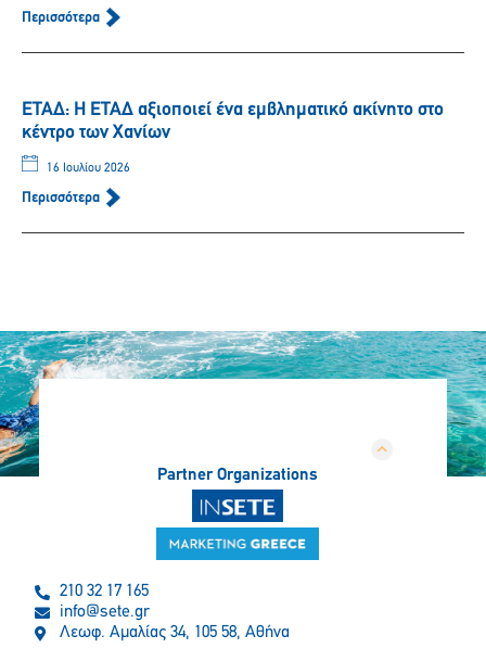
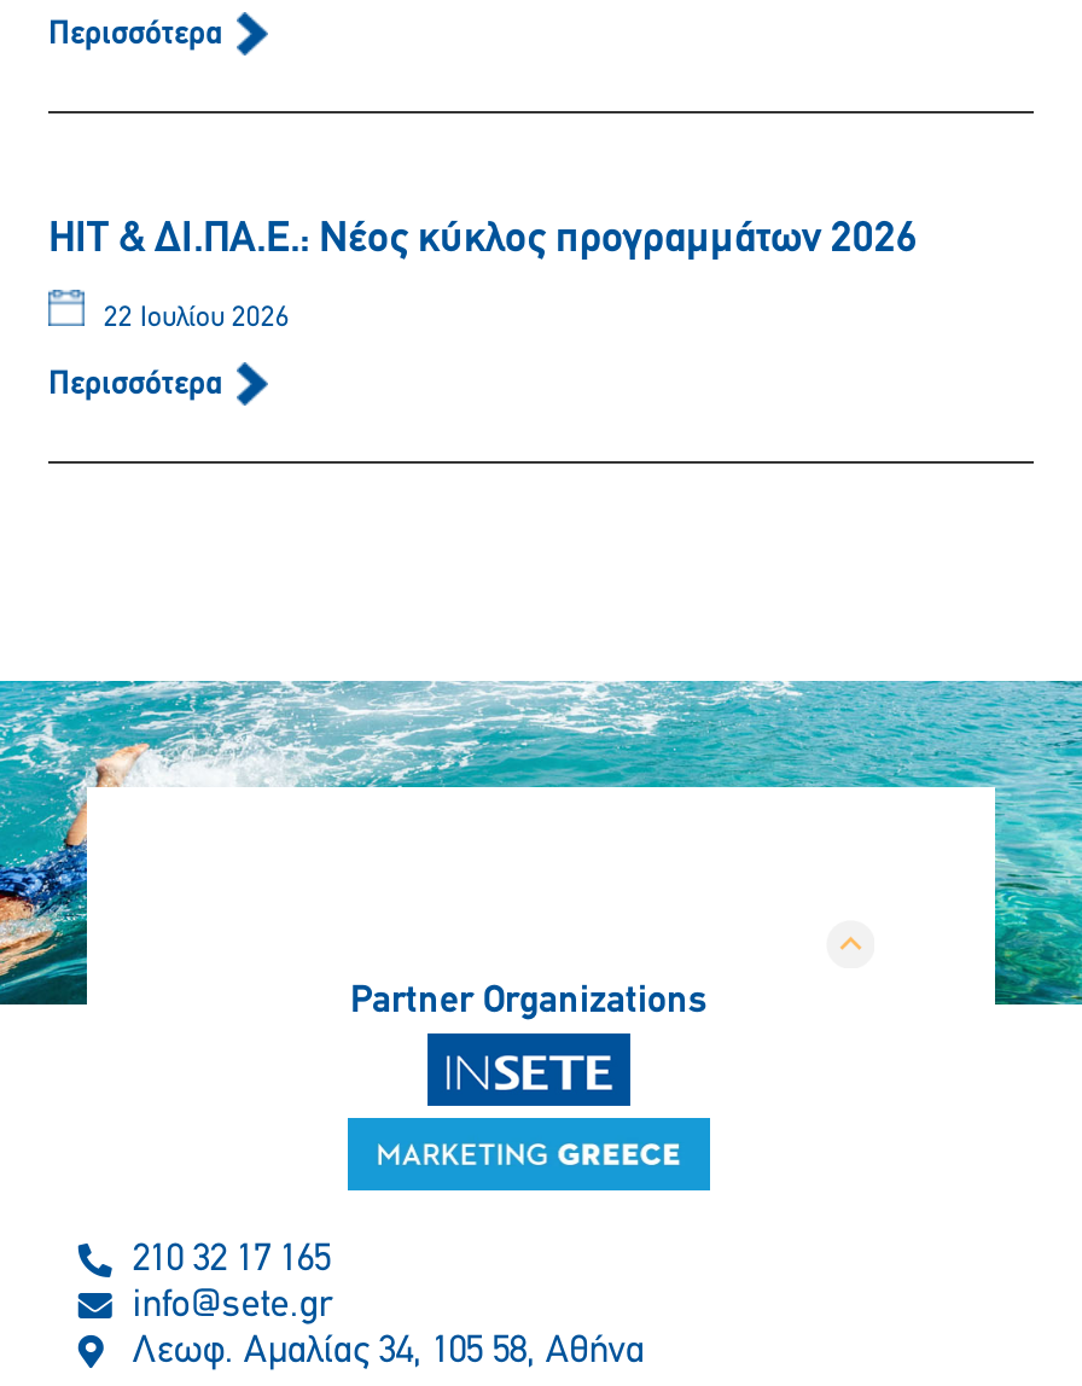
[22,100,444,143] ΕΤΑΔ: Η ΕΤΑΔ αξιοποιεί ένα εμβληματικό ακίνητο στο | κέντρο των Χανίων -> [48,217,918,262] HIT & ΔΙ.ΠΑ.Ε.: Νέος κύκλος προγραμμάτων 2026
[43,161,130,174] 16 Ιουλίου 2026 -> [97,304,290,332] 22 Ιουλίου 2026

